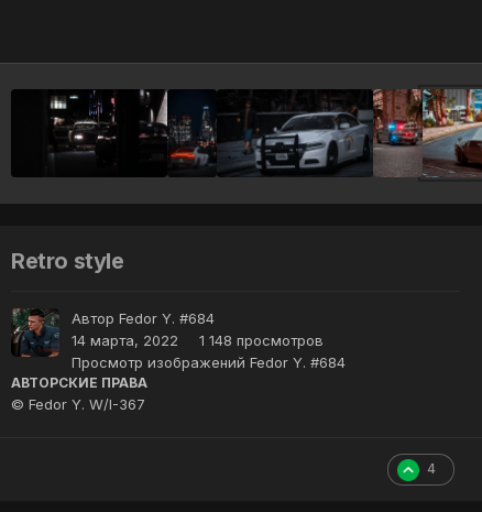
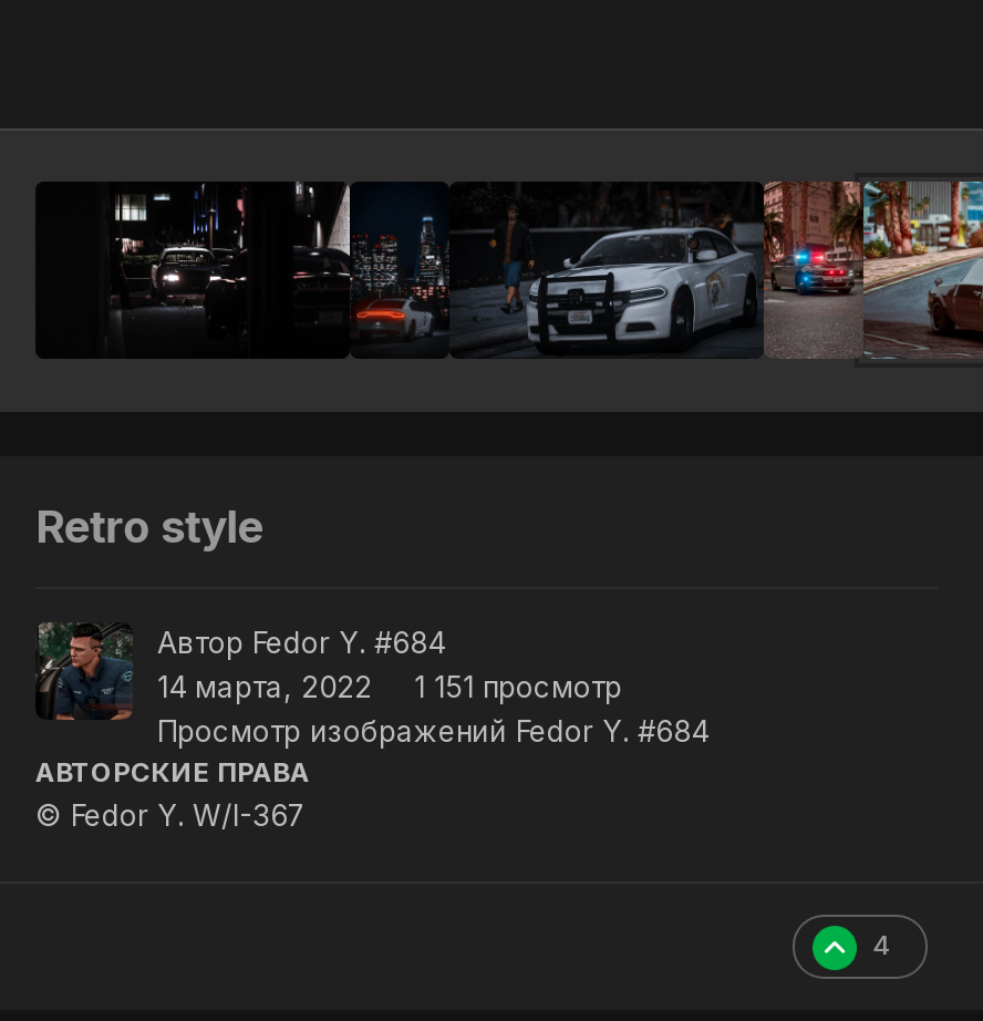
[72,332,324,349] 14 марта, 2022 1 148 просмотров -> [157,669,622,705] 14 марта, 2022 1 151 просмотр

